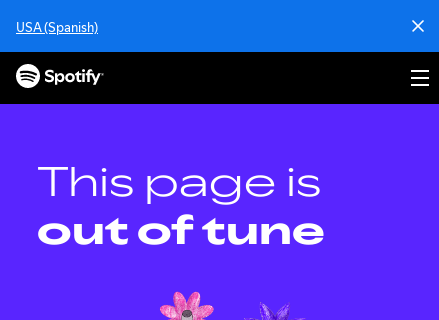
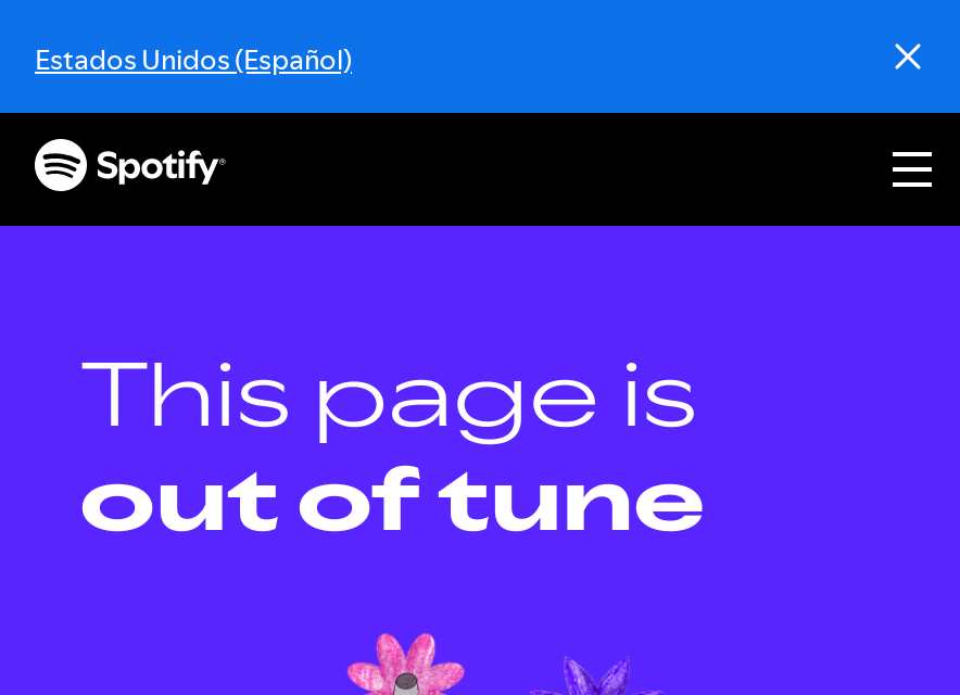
[16,18,98,36] USA (Spanish) -> [35,39,352,78] Estados Unidos (Español)

